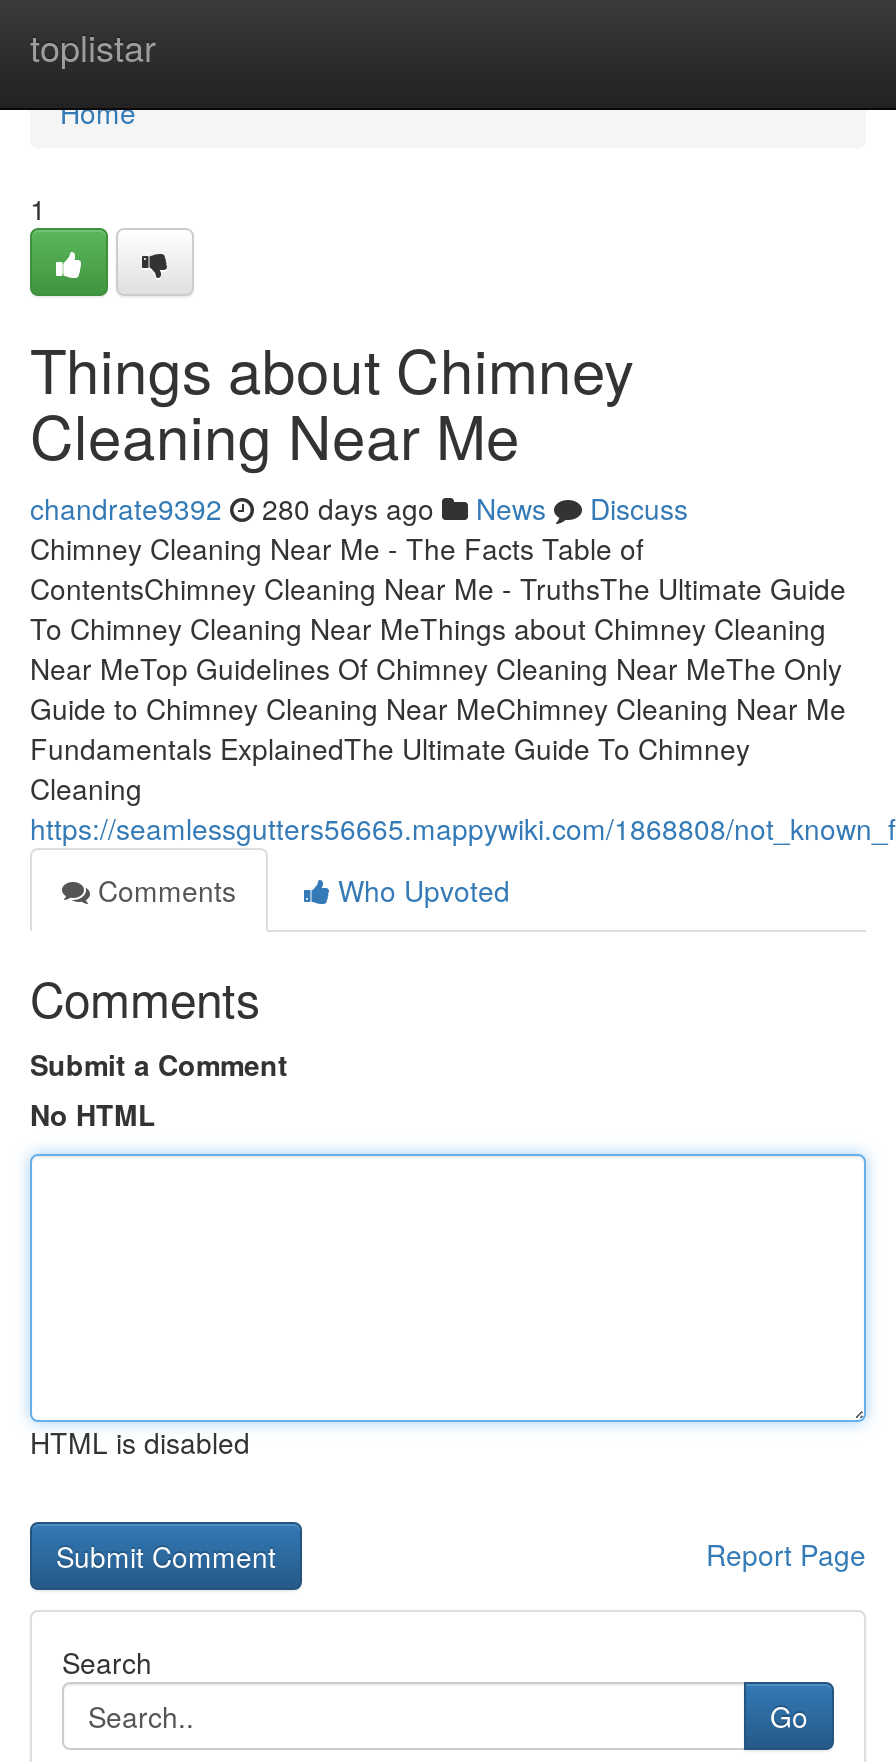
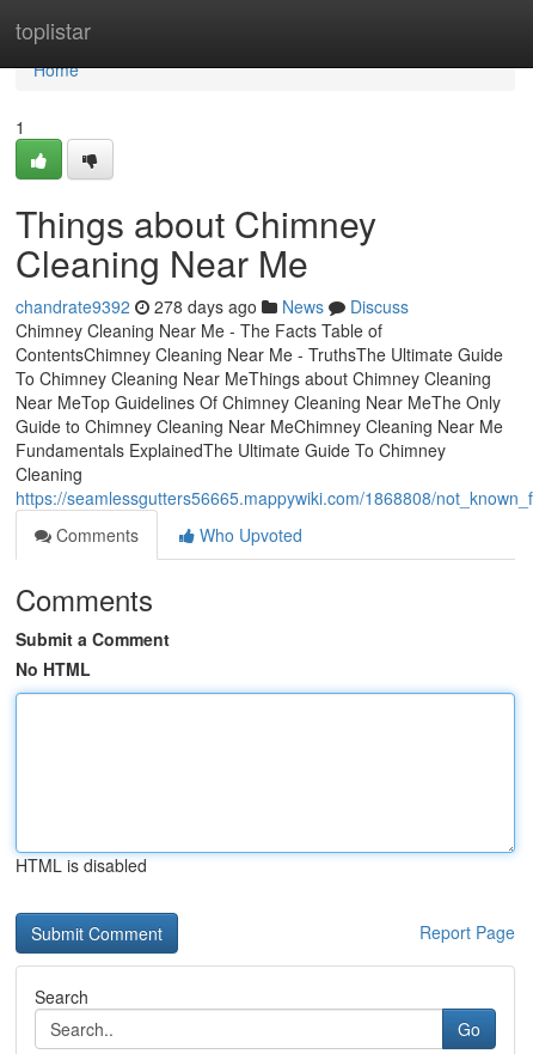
[30,488,688,528] chandrate9392 280 days ago News Discuss -> [16,294,409,318] chandrate9392 278 days ago News Discuss

